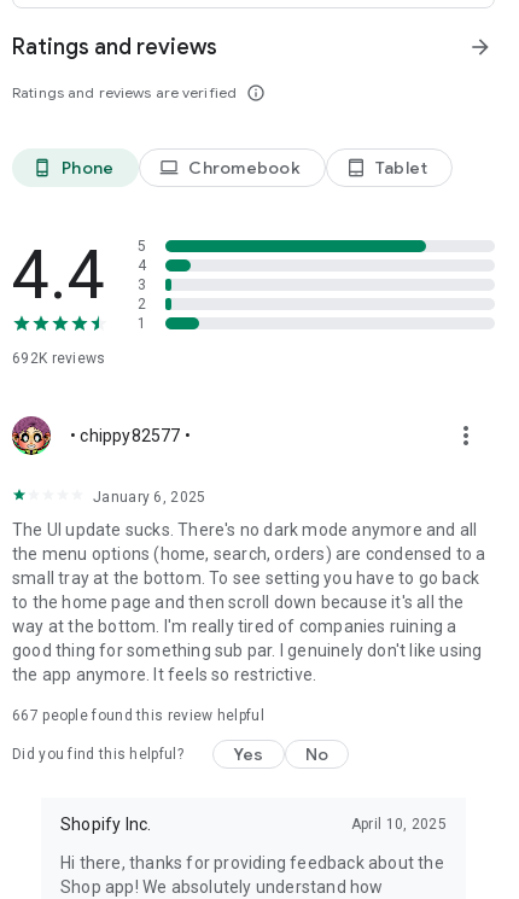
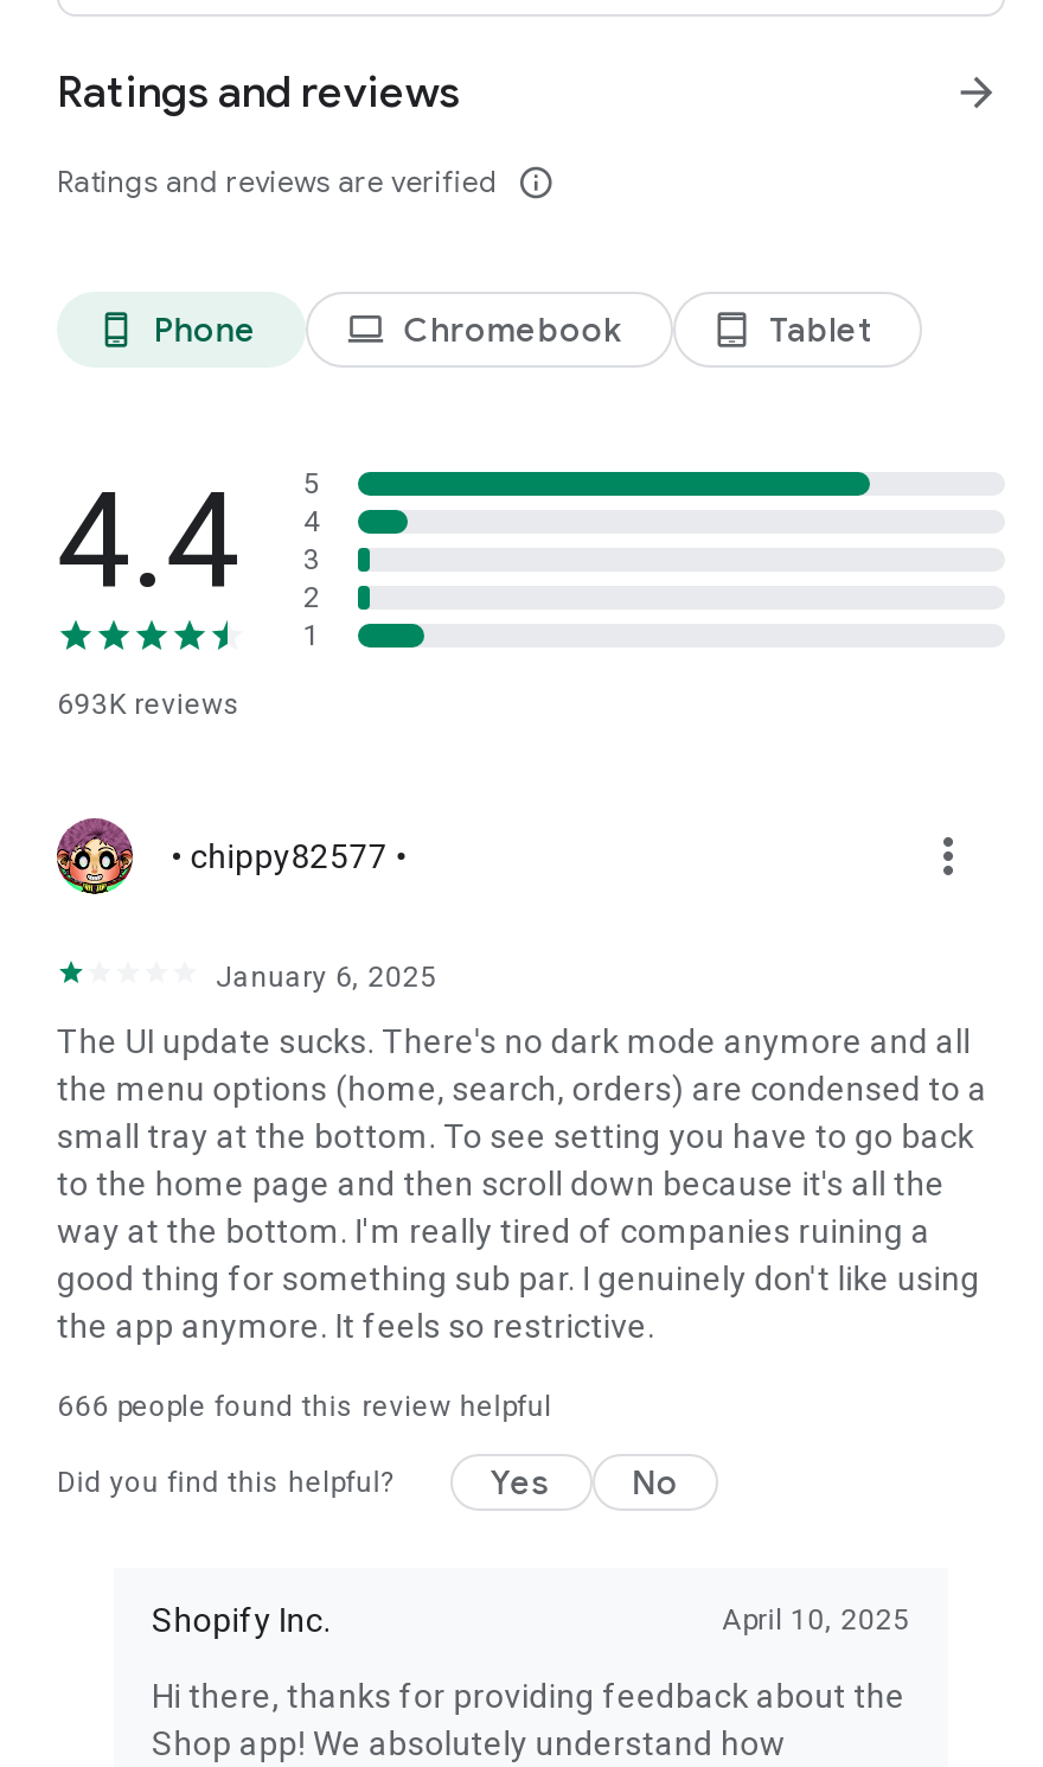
[12,350,106,367] 692K reviews -> [57,688,241,721] 693K reviews
[12,707,264,724] 667 people found this review helpful -> [57,1390,552,1423] 666 people found this review helpful

